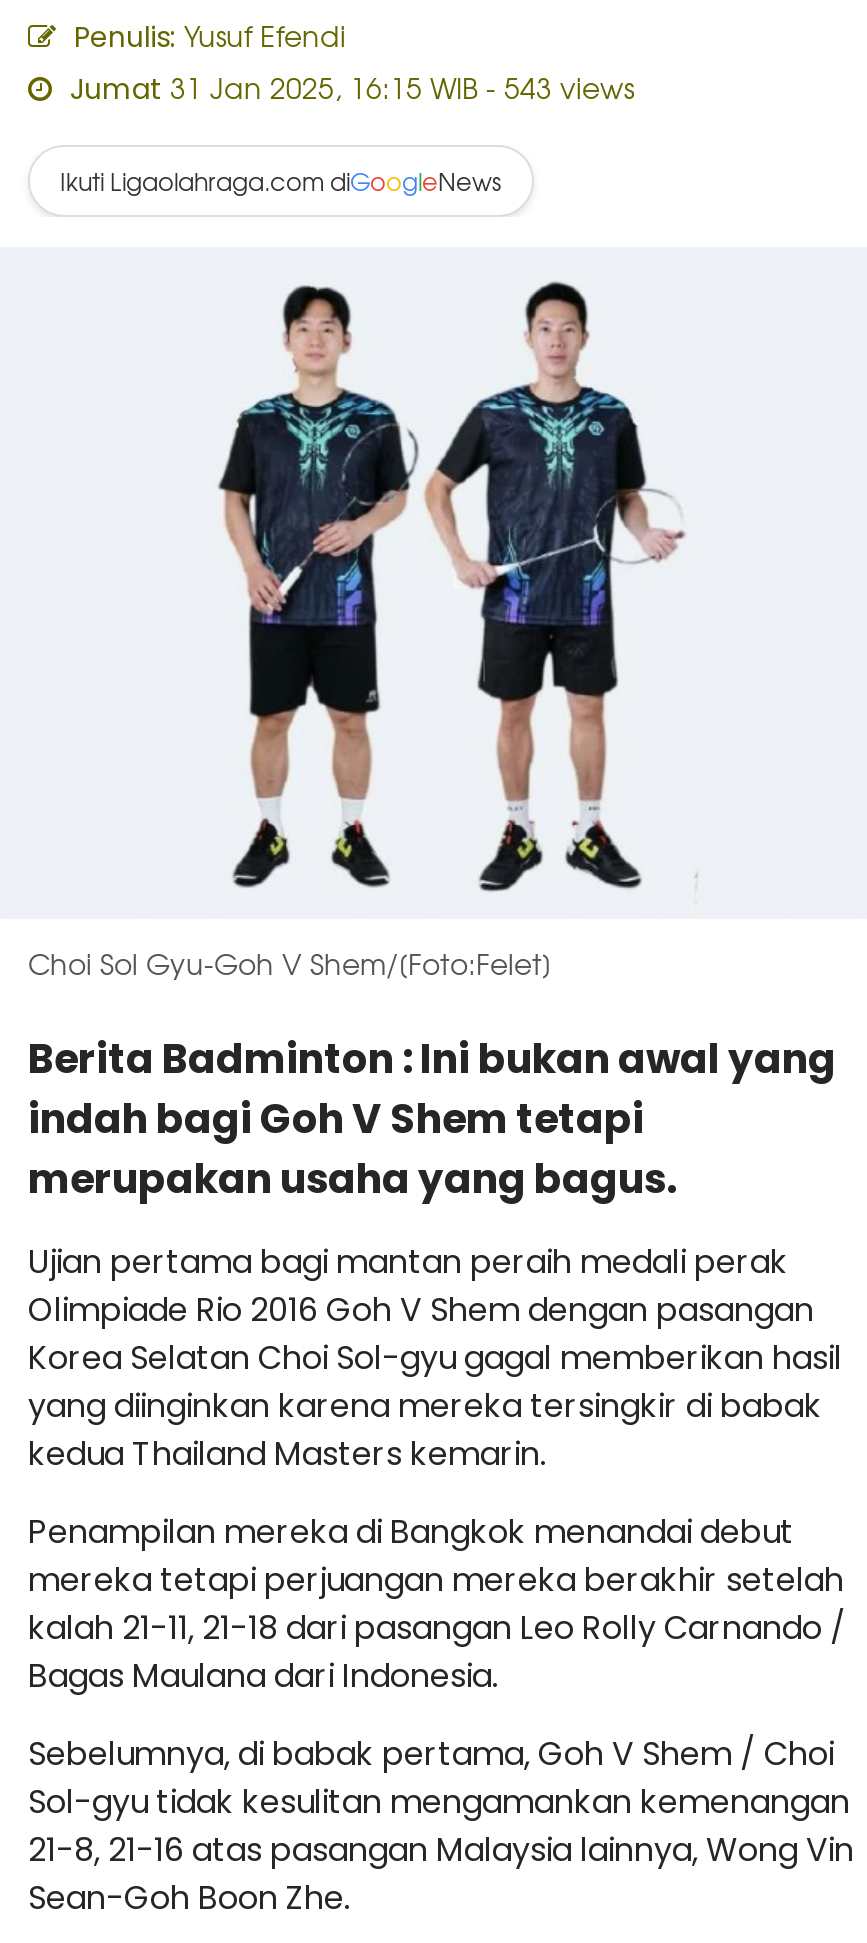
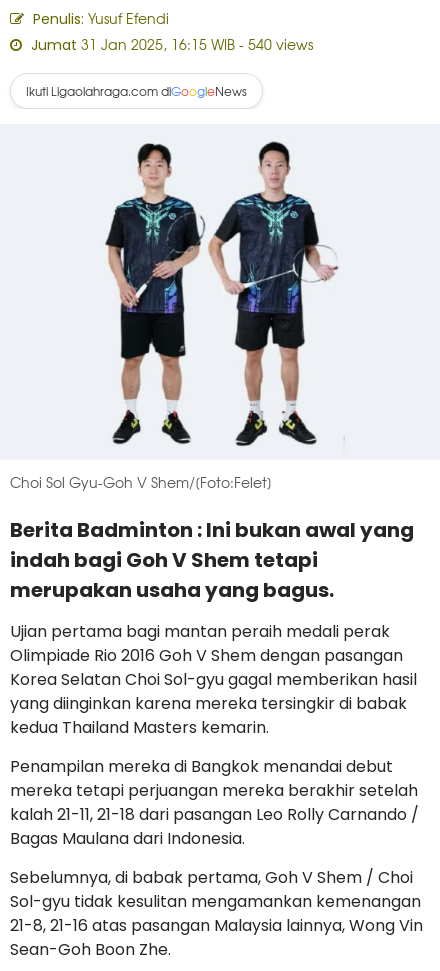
[62,67,634,107] Jumat 31 Jan 2025, 16:15 WIB - 543 views -> [27,34,313,54] Jumat 31 Jan 2025, 16:15 WIB - 540 views

